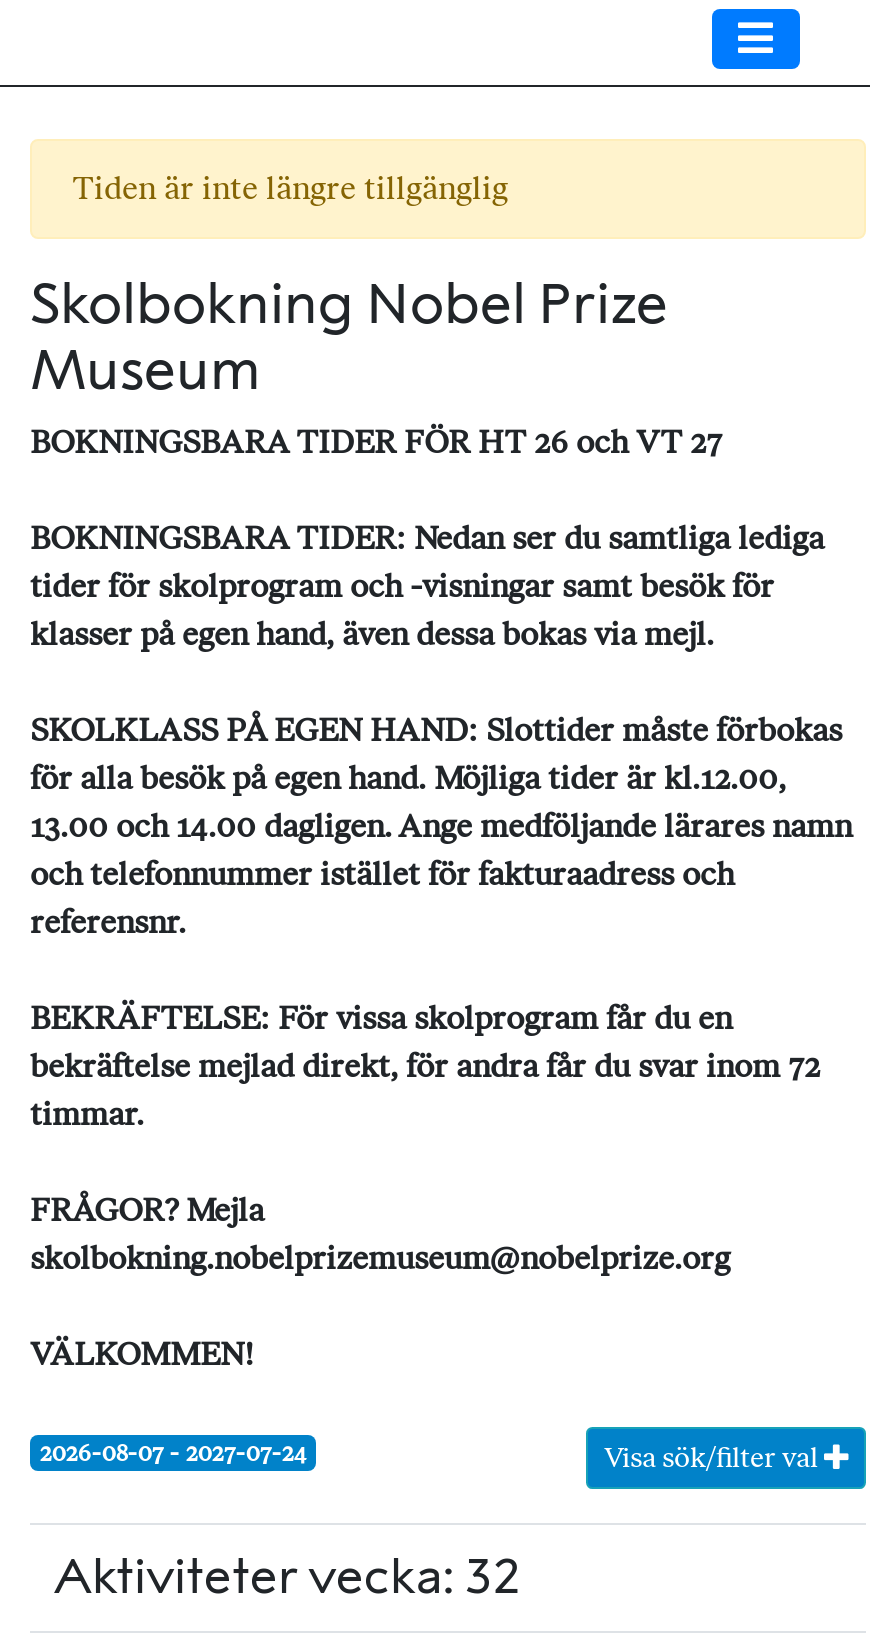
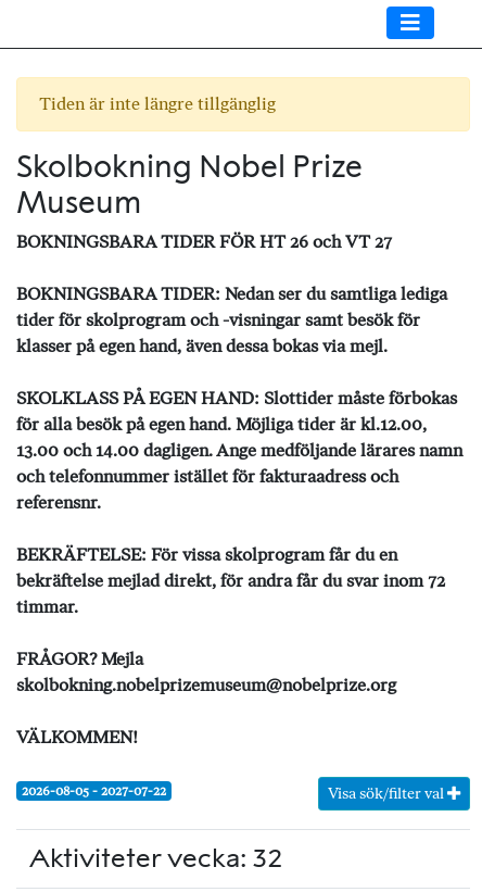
[40,1439,306,1467] 2026-08-07 - 2027-07-24 -> [21,783,166,799] 2026-08-05 - 2027-07-22

